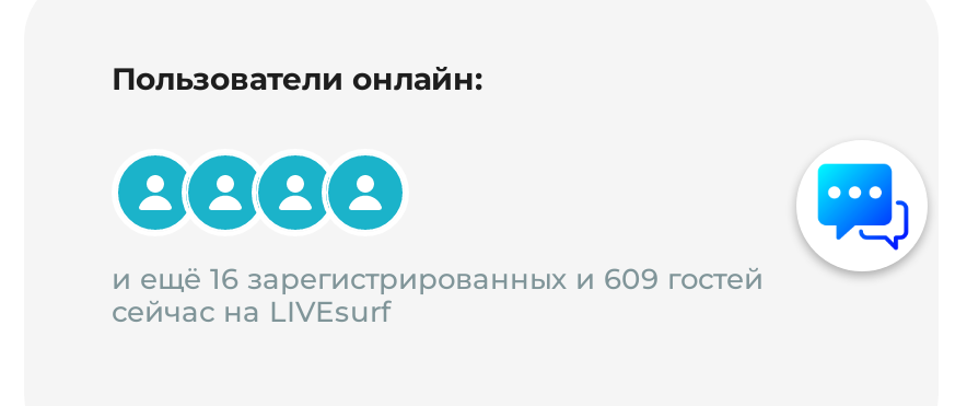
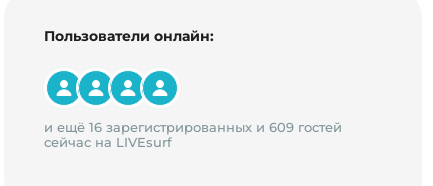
[807,162,917,278] [image] -> none

